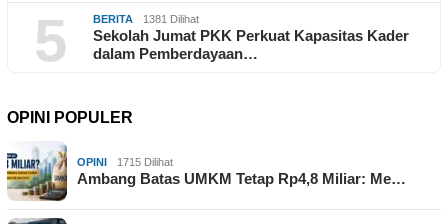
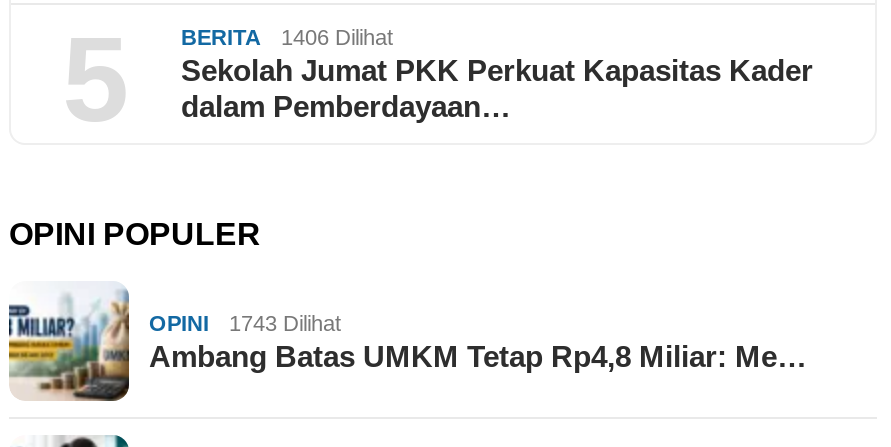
[93,13,199,25] BERITA 1381 Dilihat -> [181,25,393,49] BERITA 1406 Dilihat
[77,156,173,168] OPINI 1715 Dilihat -> [149,311,341,335] OPINI 1743 Dilihat

